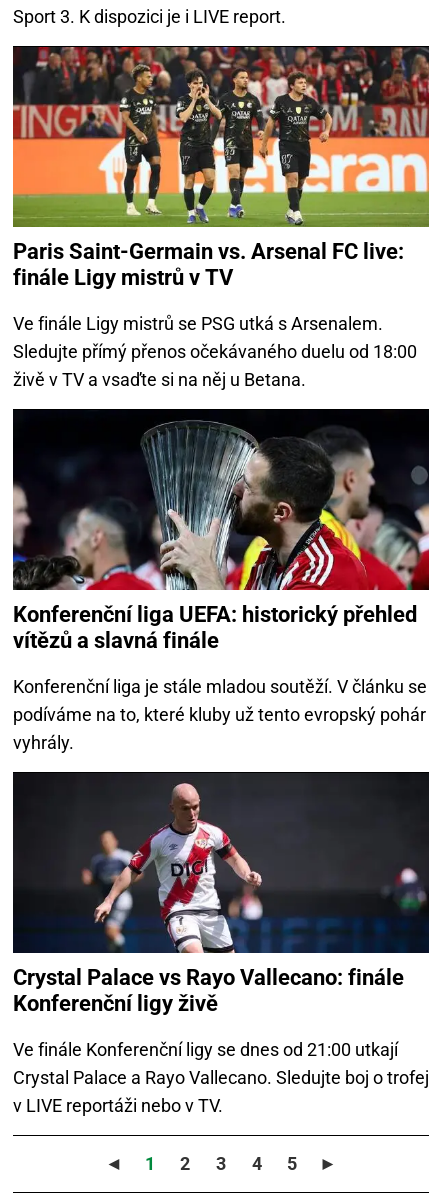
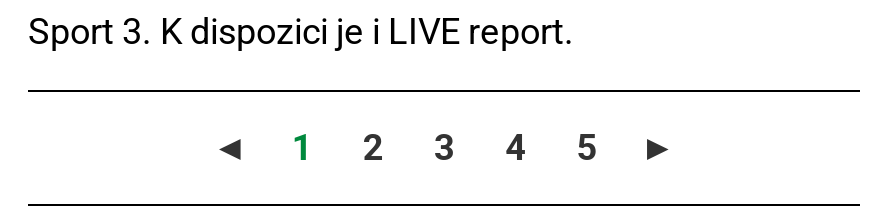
[12,46,430,390] [image] | Paris Saint-Germain vs. Arsenal FC live: | finále Ligy mistrů v TV | Ve finále Ligy mistrů se PSG utká s Arsenalem. | Sledujte přímý přenos očekávaného duelu od 18:00 | živě v TV a vsaďte si na něj u Betana. -> none
[12,408,430,753] [image] | Konferenční liga UEFA: historický přehled | vítězů a slavná finále | Konferenční liga je stále mladou soutěží. V článku se | podíváme na to, které kluby už tento evropský pohár | vyhrály. -> none
[12,771,430,1116] [image] | Crystal Palace vs Rayo Vallecano: finále | Konferenční ligy živě | Ve finále Konferenční ligy se dnes od 21:00 utkají | Crystal Palace a Rayo Vallecano. Sledujte boj o trofej | v LIVE reportáži nebo v TV. -> none

